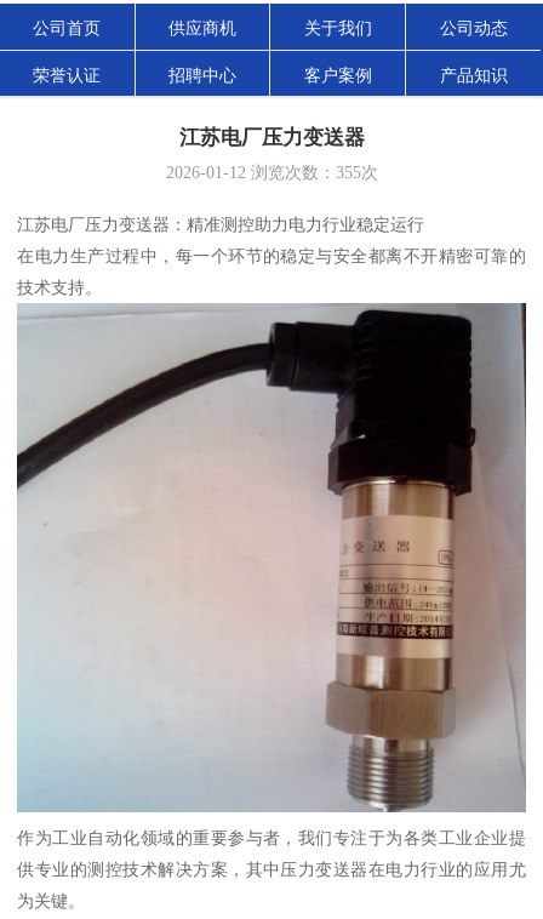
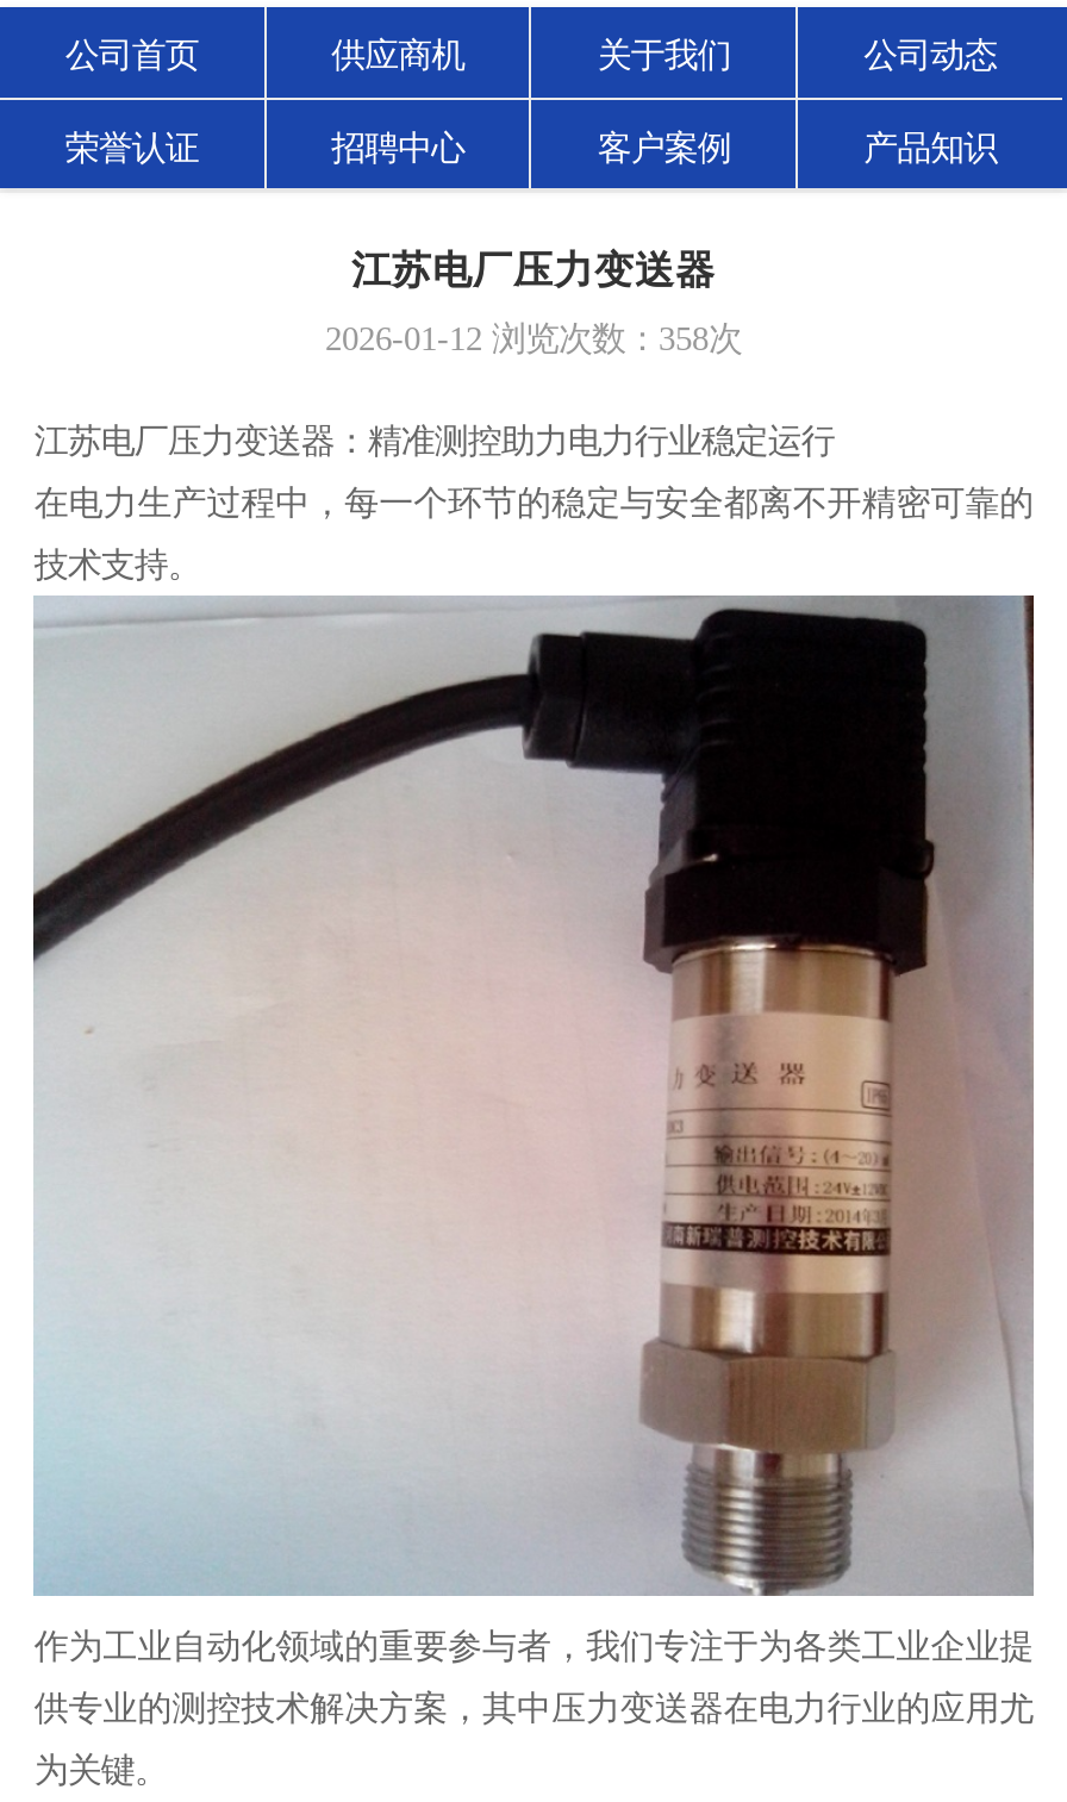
[165,163,378,182] 2026-01-12浏览次数：355次 -> [325,320,742,358] 2026-01-12浏览次数：358次

